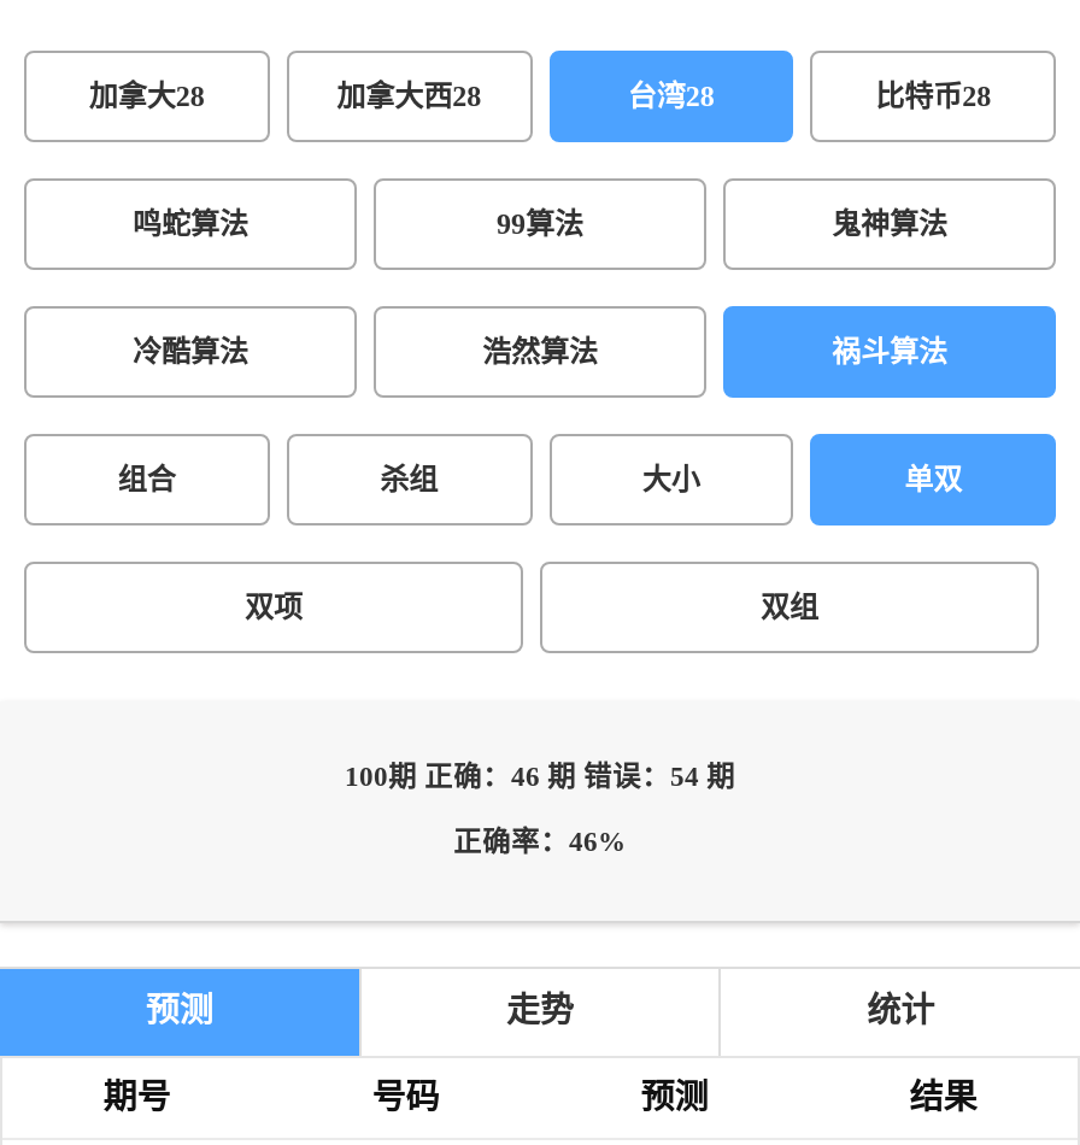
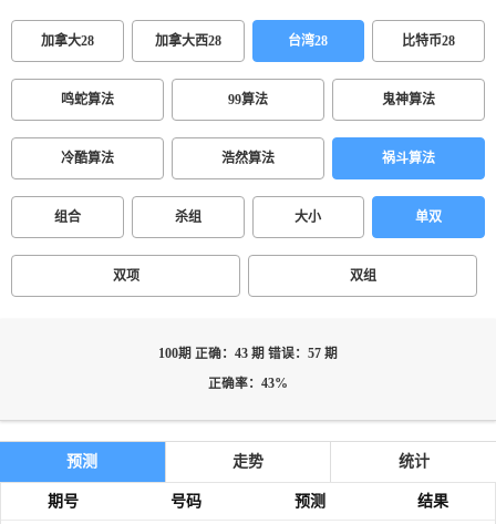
[345,762,735,793] 100期 正确：46 期 错误：54 期 -> [158,347,338,361] 100期 正确：43 期 错误：57 期
[453,827,627,858] 正确率：46% -> [208,377,288,391] 正确率：43%

